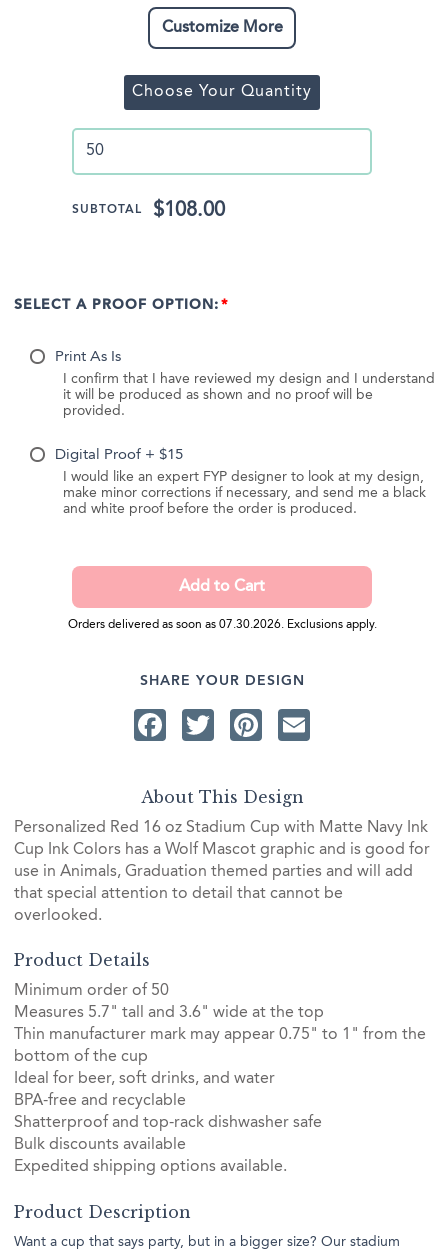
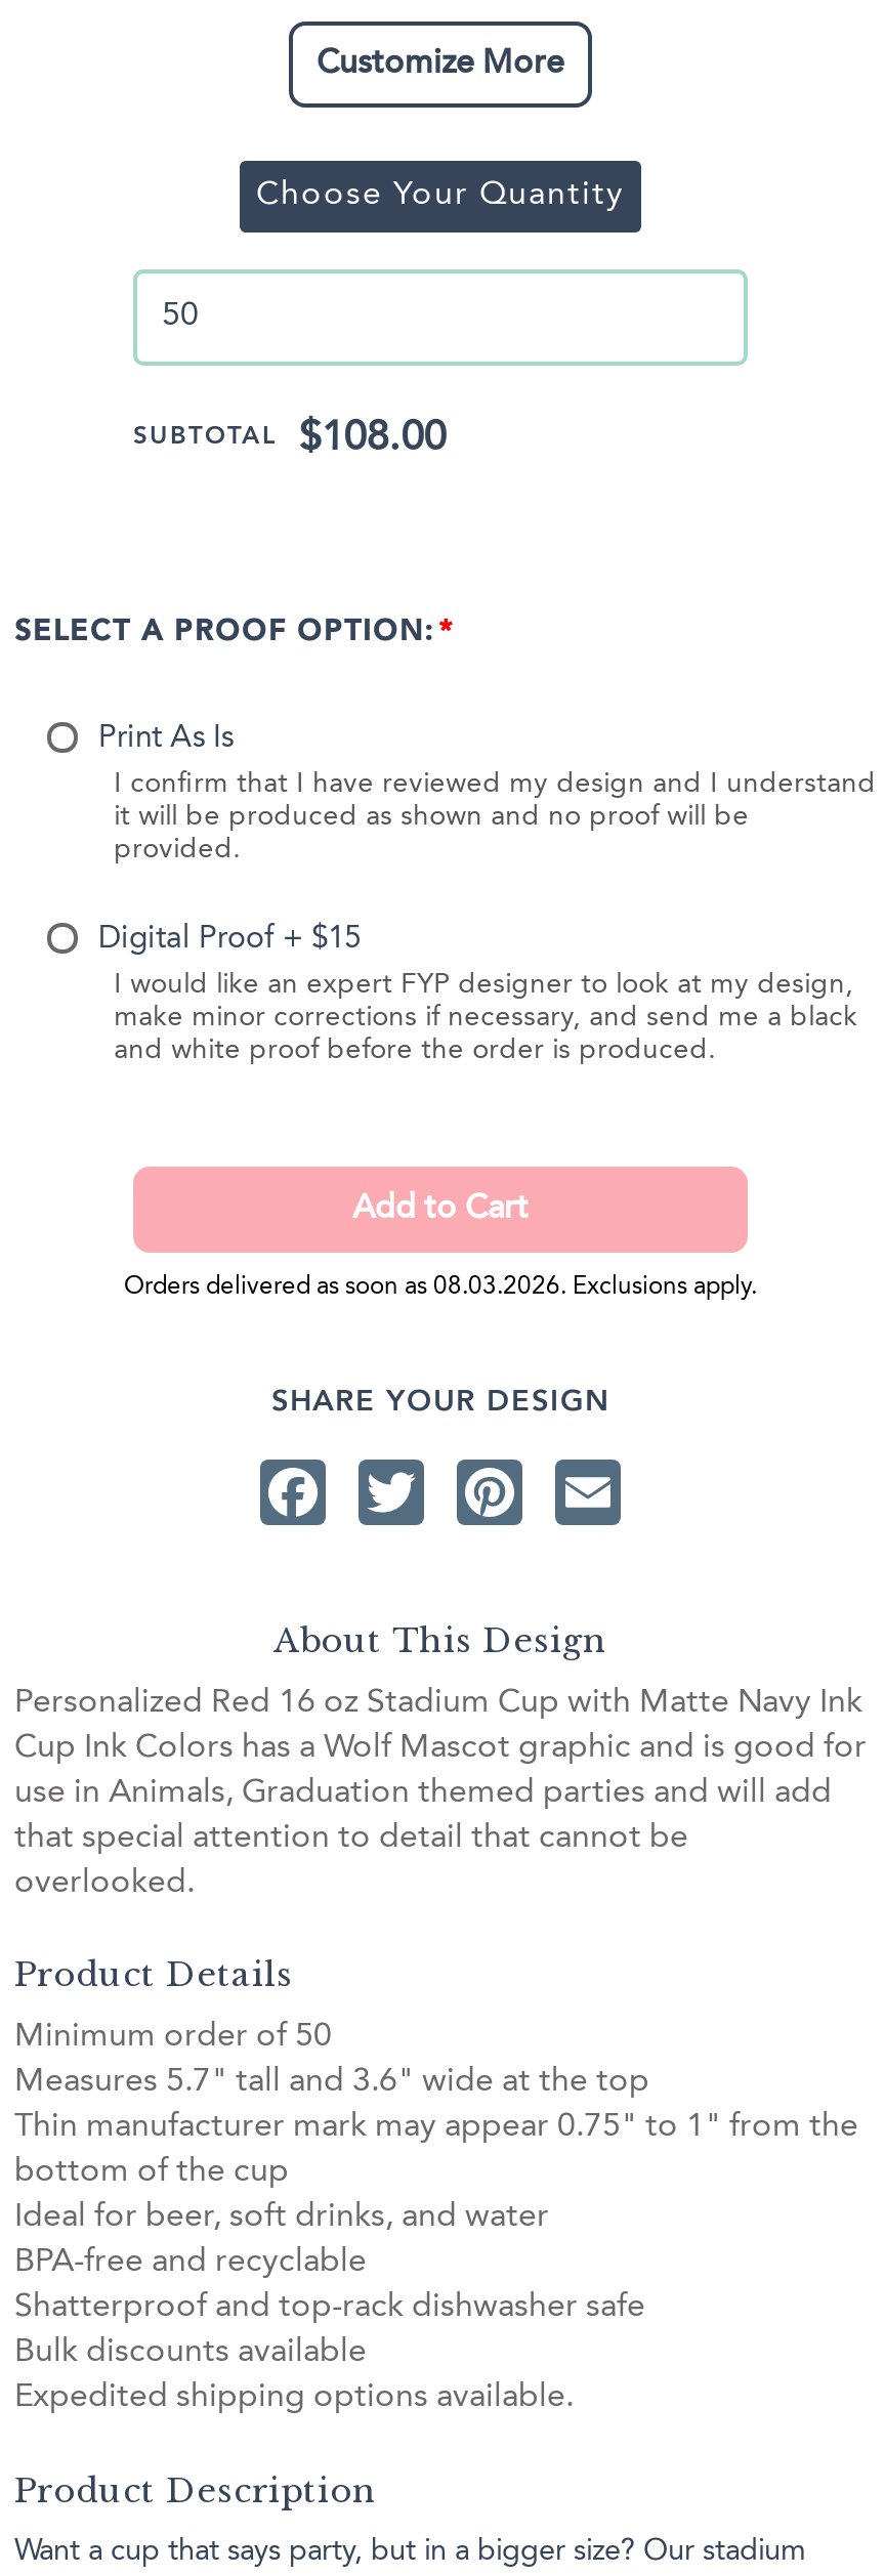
[67,619,376,631] Orders delivered as soon as 07.30.2026. Exclusions apply. -> [124,1276,757,1301] Orders delivered as soon as 08.03.2026. Exclusions apply.

